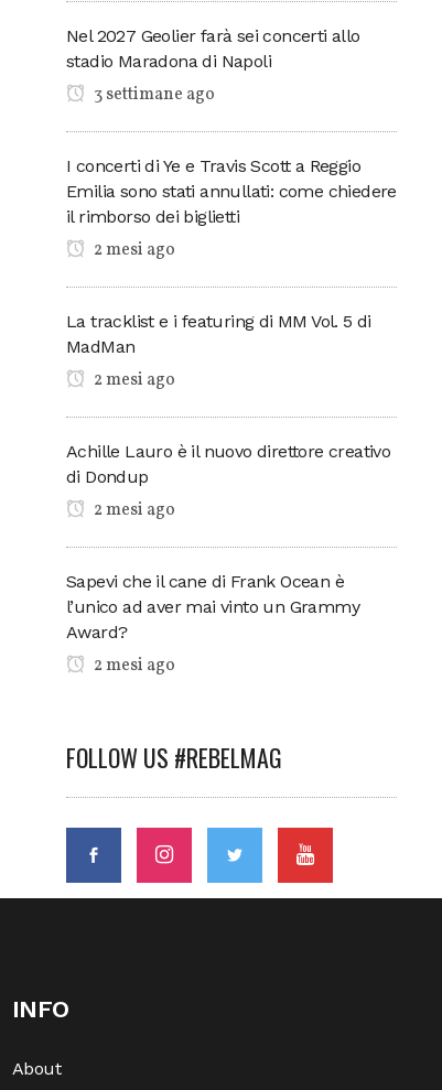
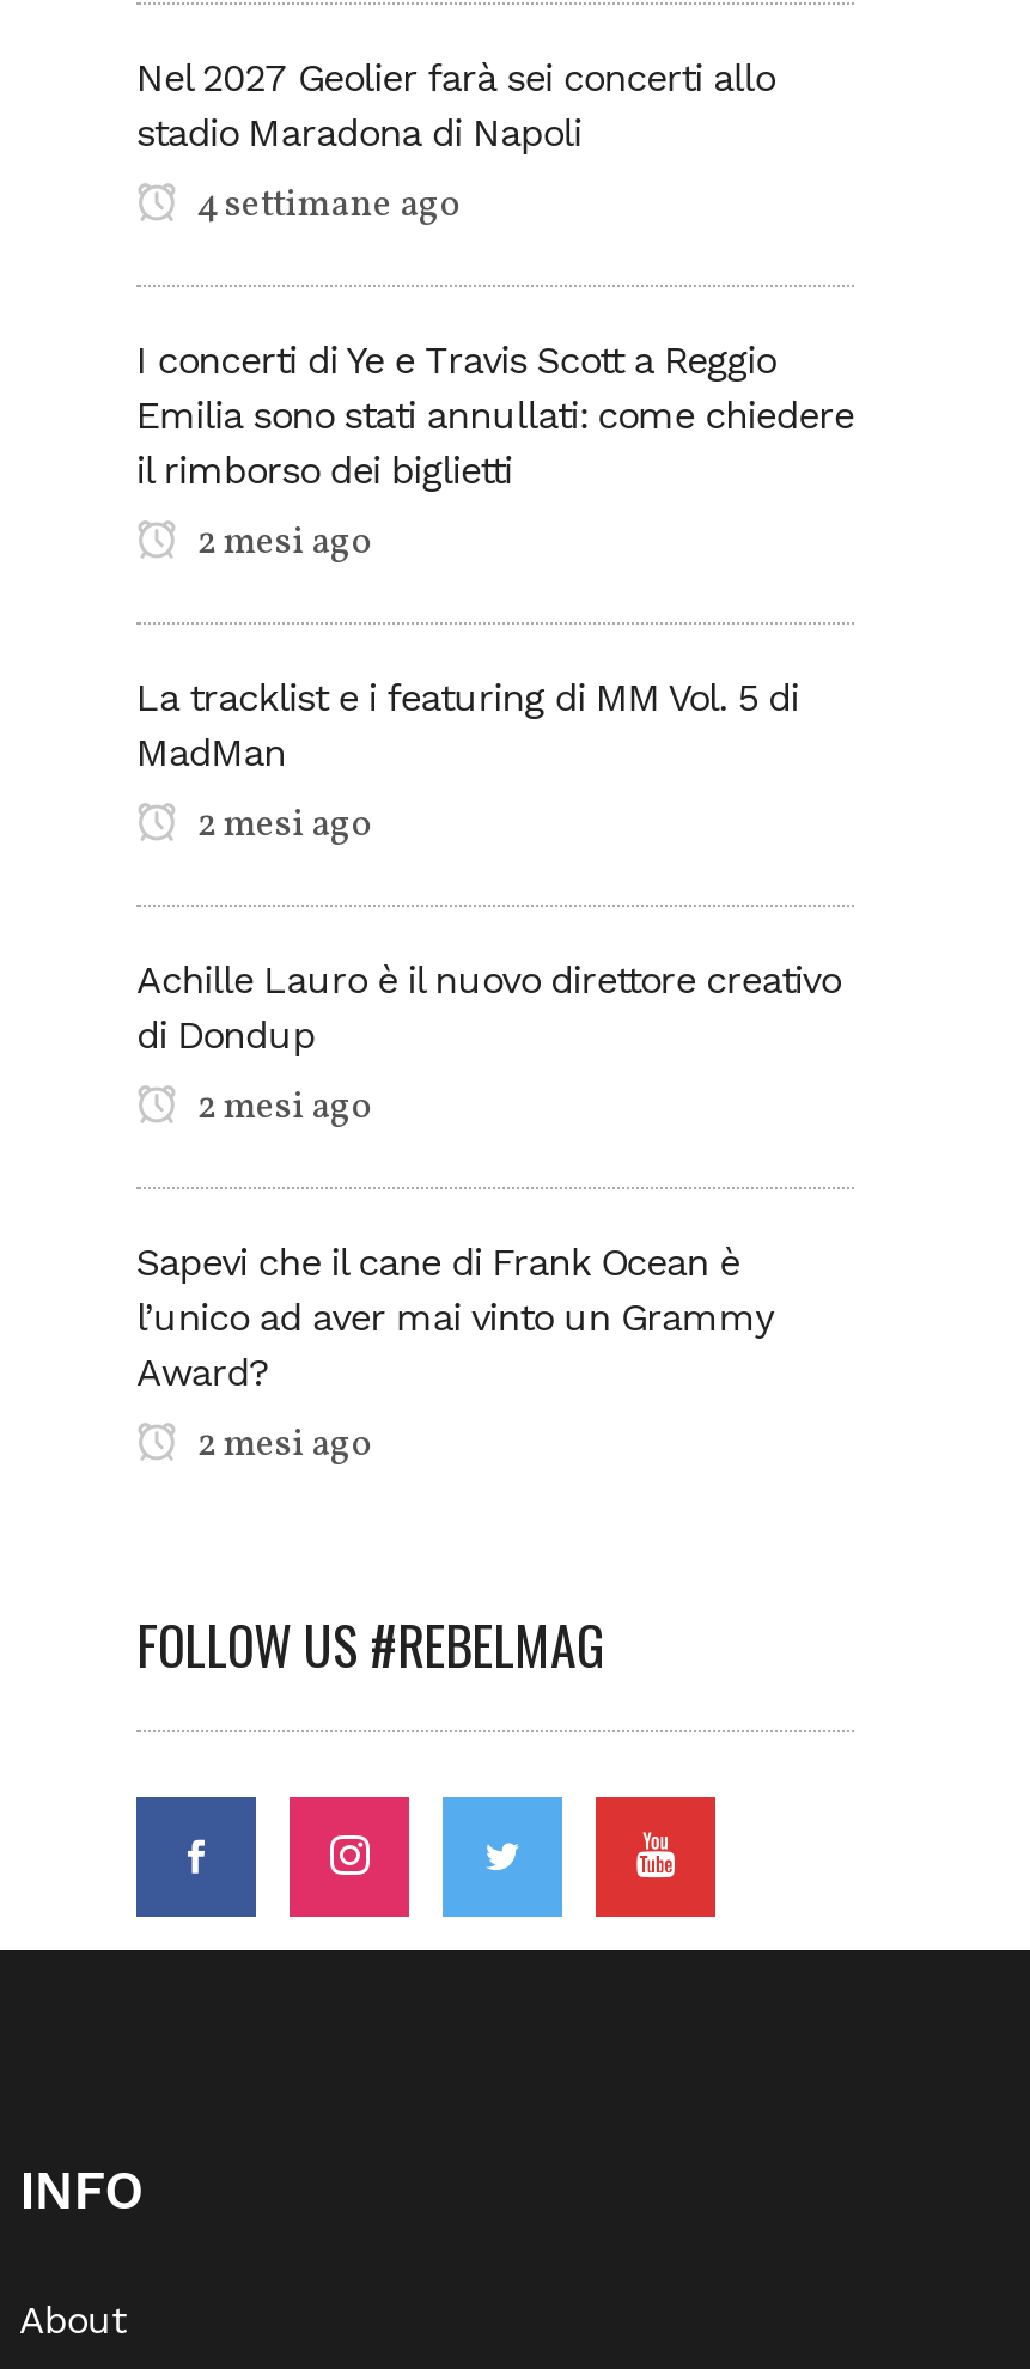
[90,83,215,107] 3 settimane ago -> [189,179,462,232] 4 settimane ago

